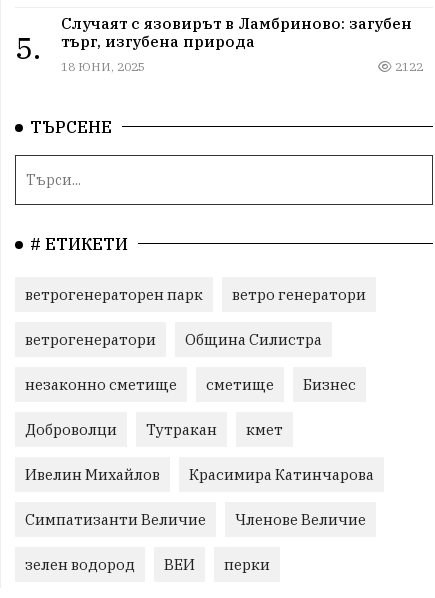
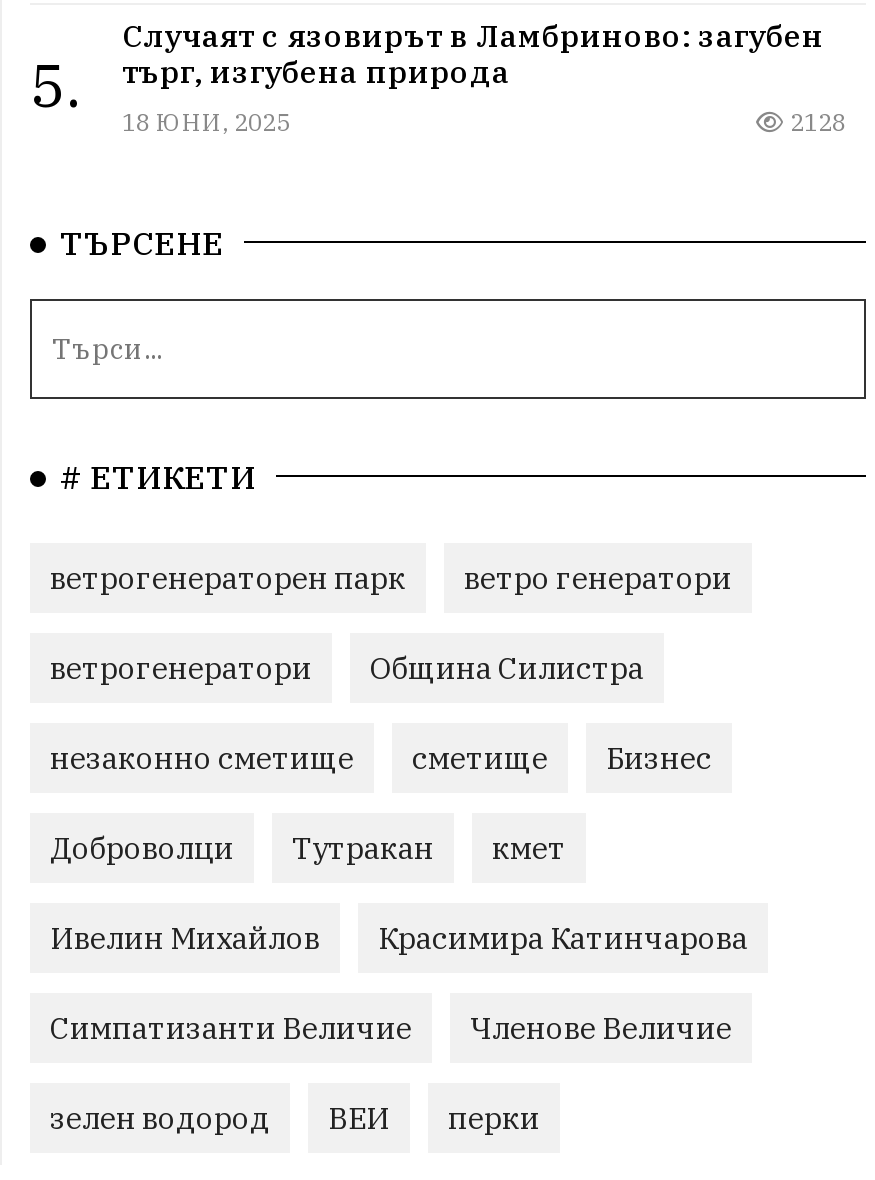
[392,59,423,74] 2122 -> [784,107,846,137] 2128

